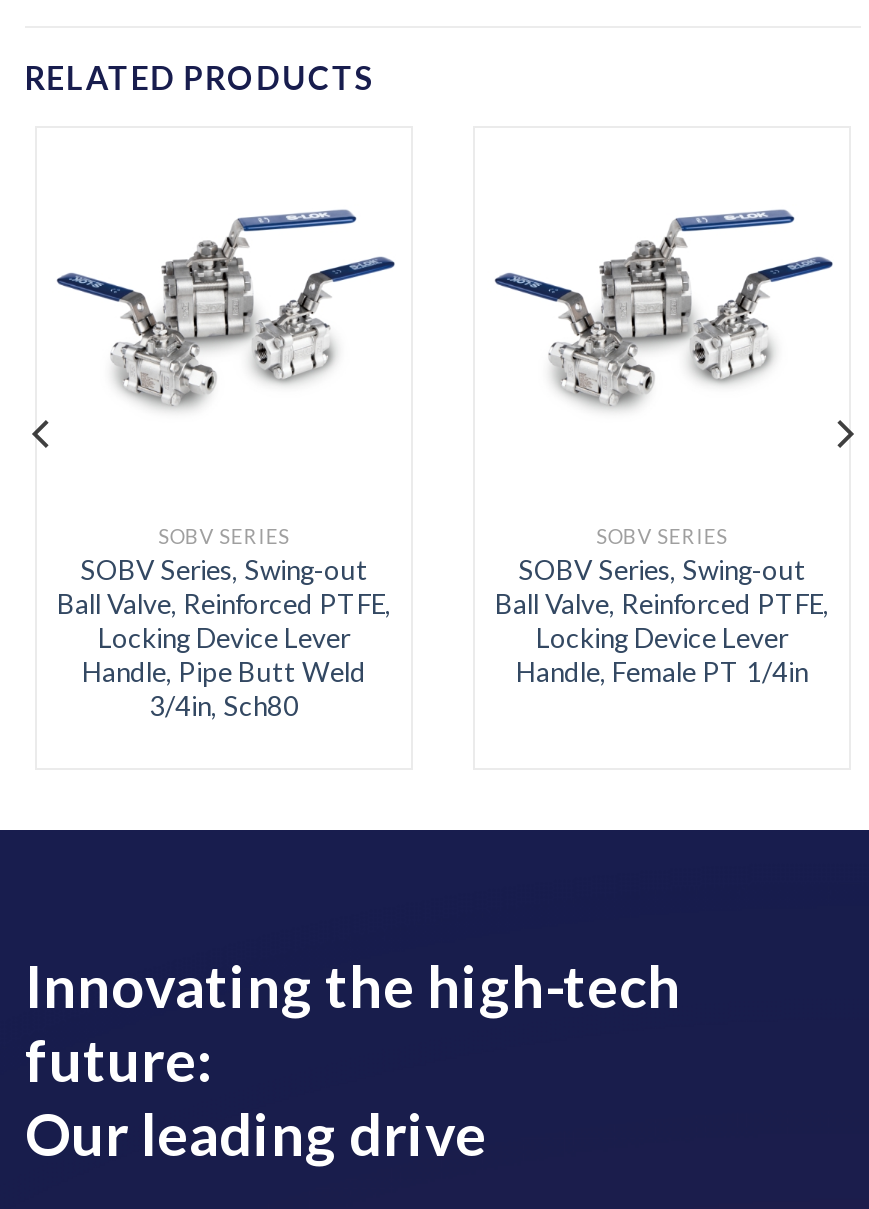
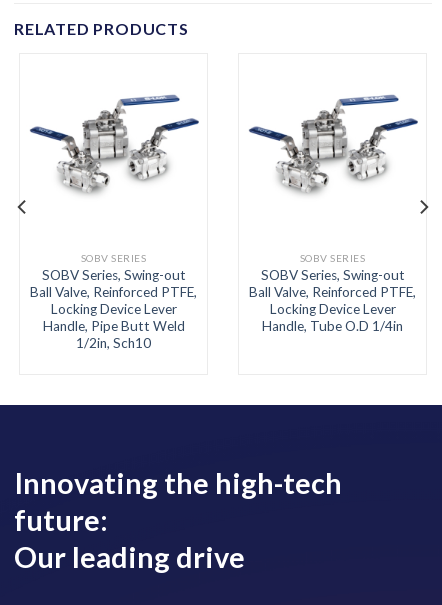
[516,655,808,687] Handle, Female PT 1/4in -> [262,318,403,334] Handle, Tube O.D 1/4in
[149,689,299,721] 3/4in, Sch80 -> [76,335,151,351] 1/2in, Sch10

